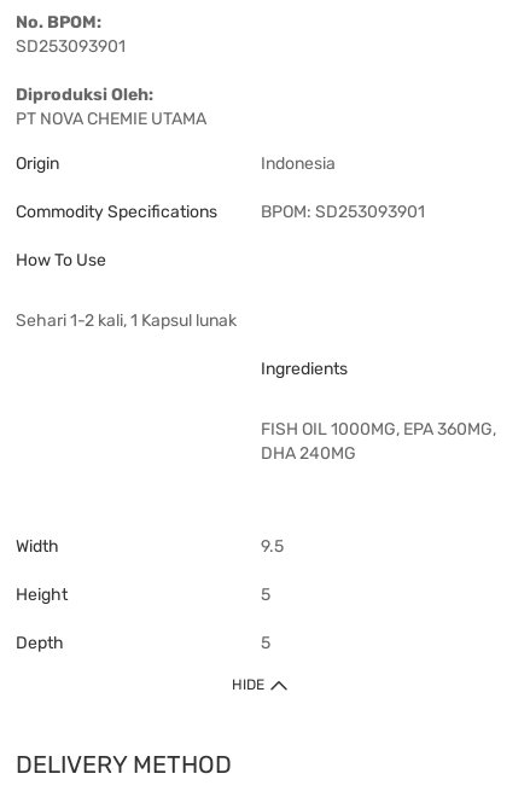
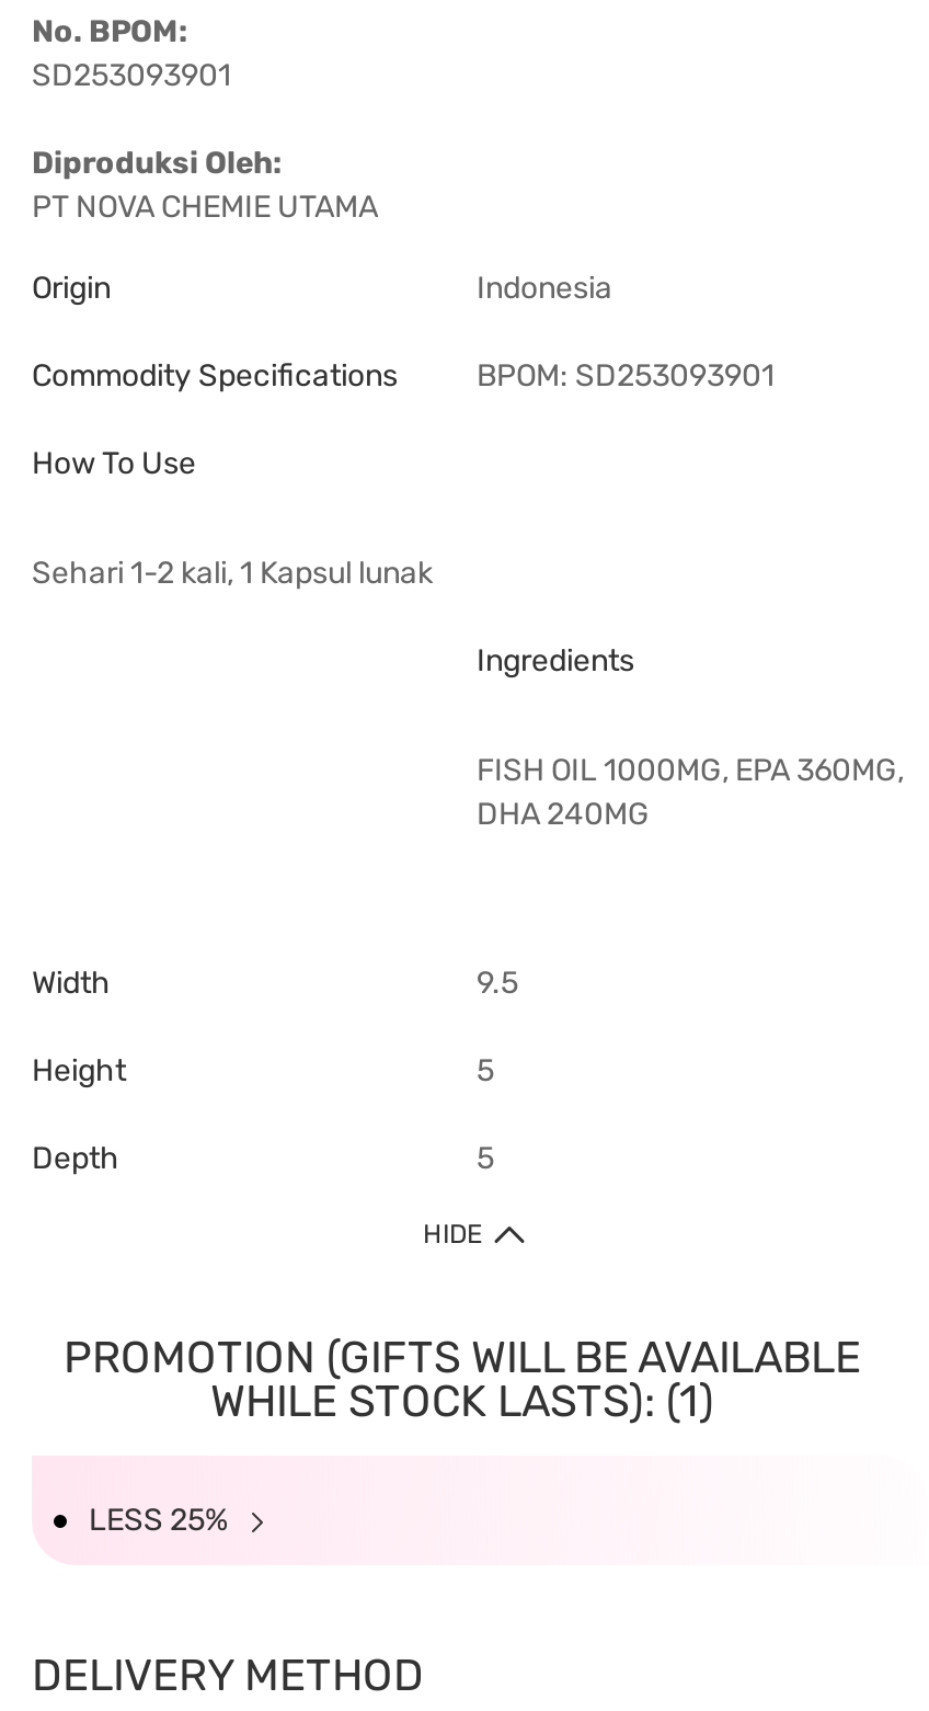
none -> [64,1331,861,1539] PROMOTION (GIFTS WILL BE AVAILABLE | WHILE STOCK LASTS): (1) | LESS 25%

